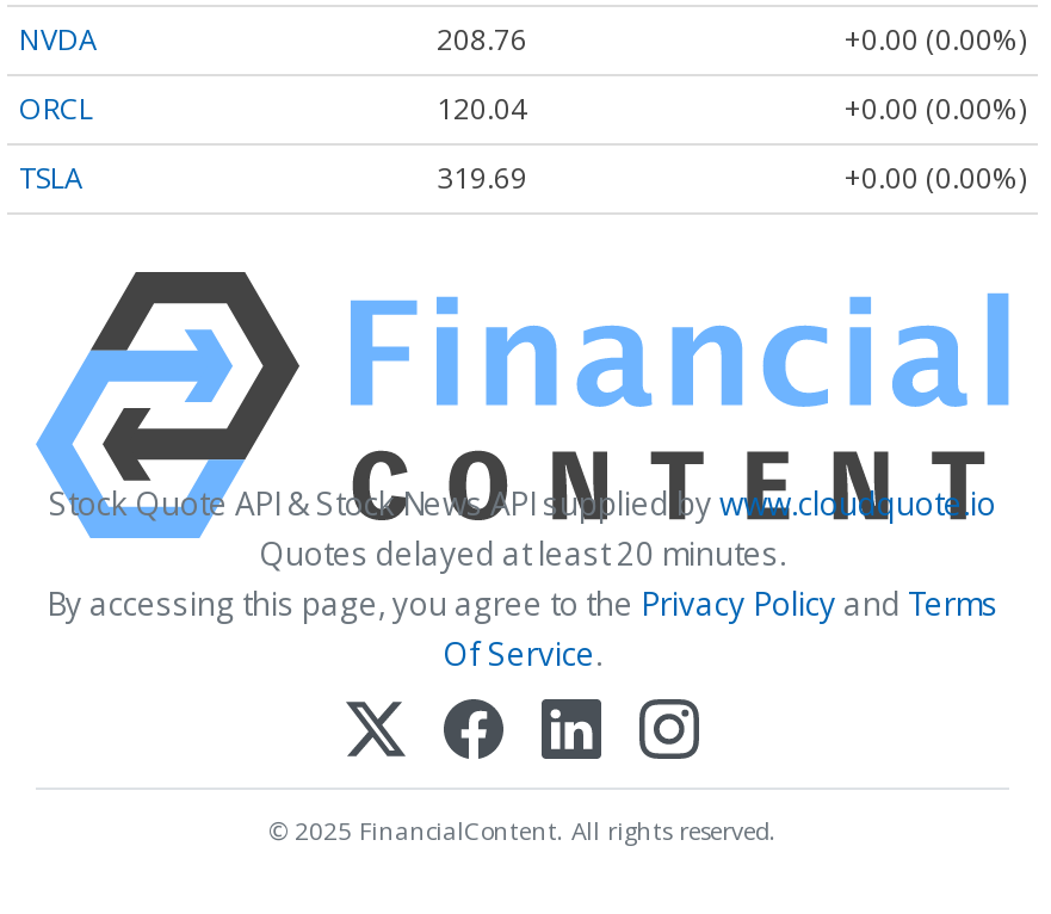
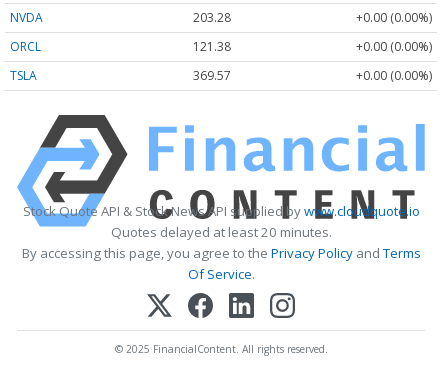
[437,18,527,58] 208.76 -> [193,8,231,25] 203.28
[437,87,527,128] 120.04 -> [193,37,231,54] 121.38
[437,156,527,197] 319.69 -> [193,66,231,83] 369.57

